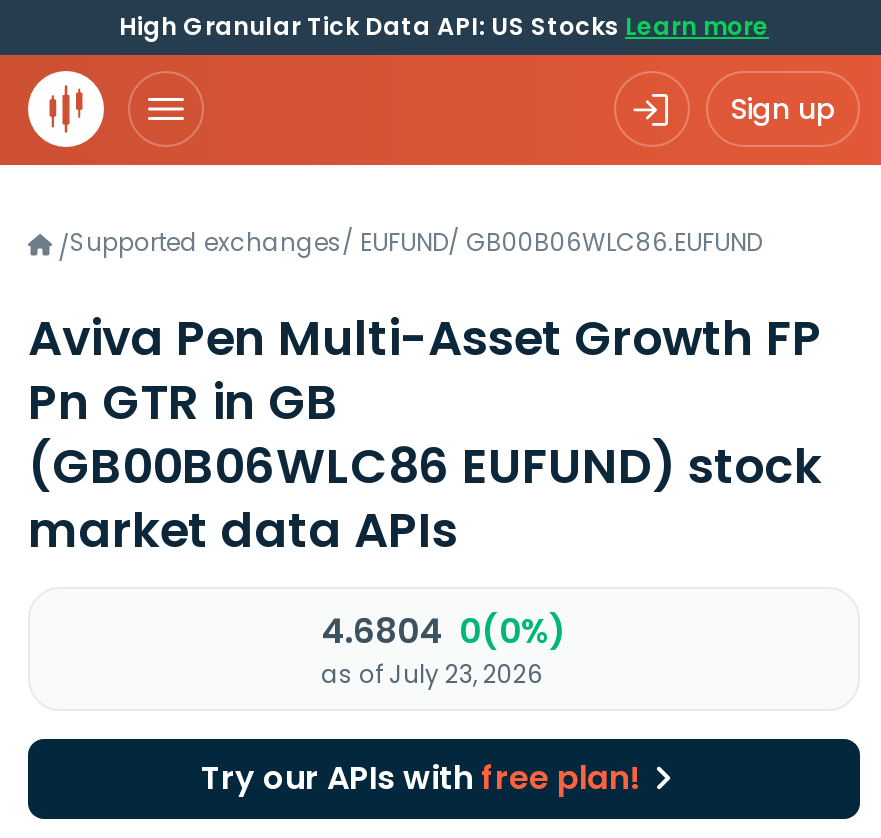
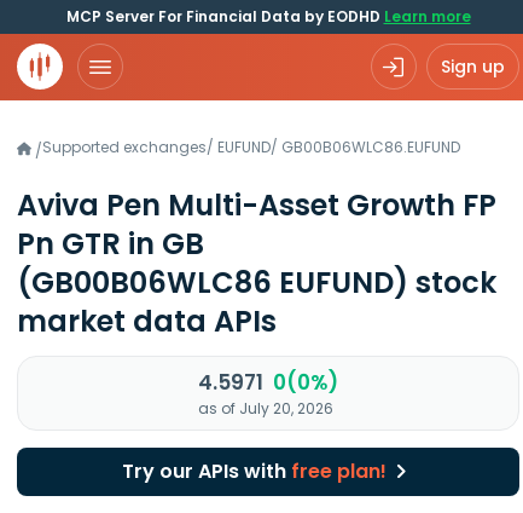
[119,9,769,43] High Granular Tick Data API: US Stocks Learn more -> [66,6,470,27] MCP Server For Financial Data by EODHD Learn more
[321,607,567,655] 4.6804 0(0%) -> [198,368,338,397] 4.5971 0(0%)
[321,657,543,691] as of July 23, 2026 -> [198,398,333,419] as of July 20, 2026

